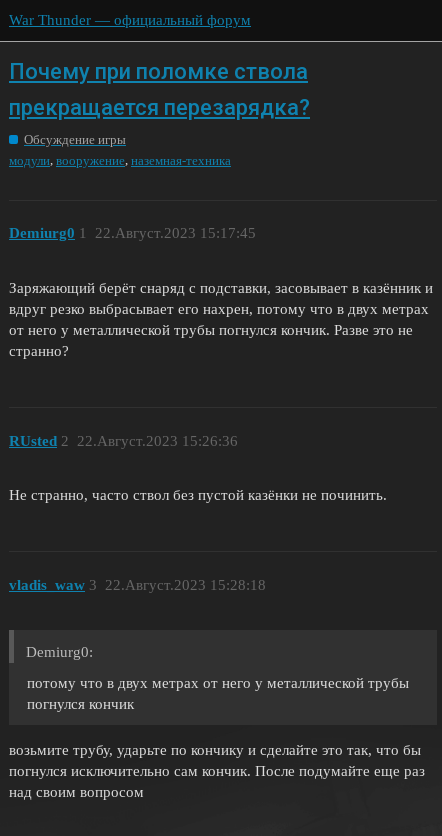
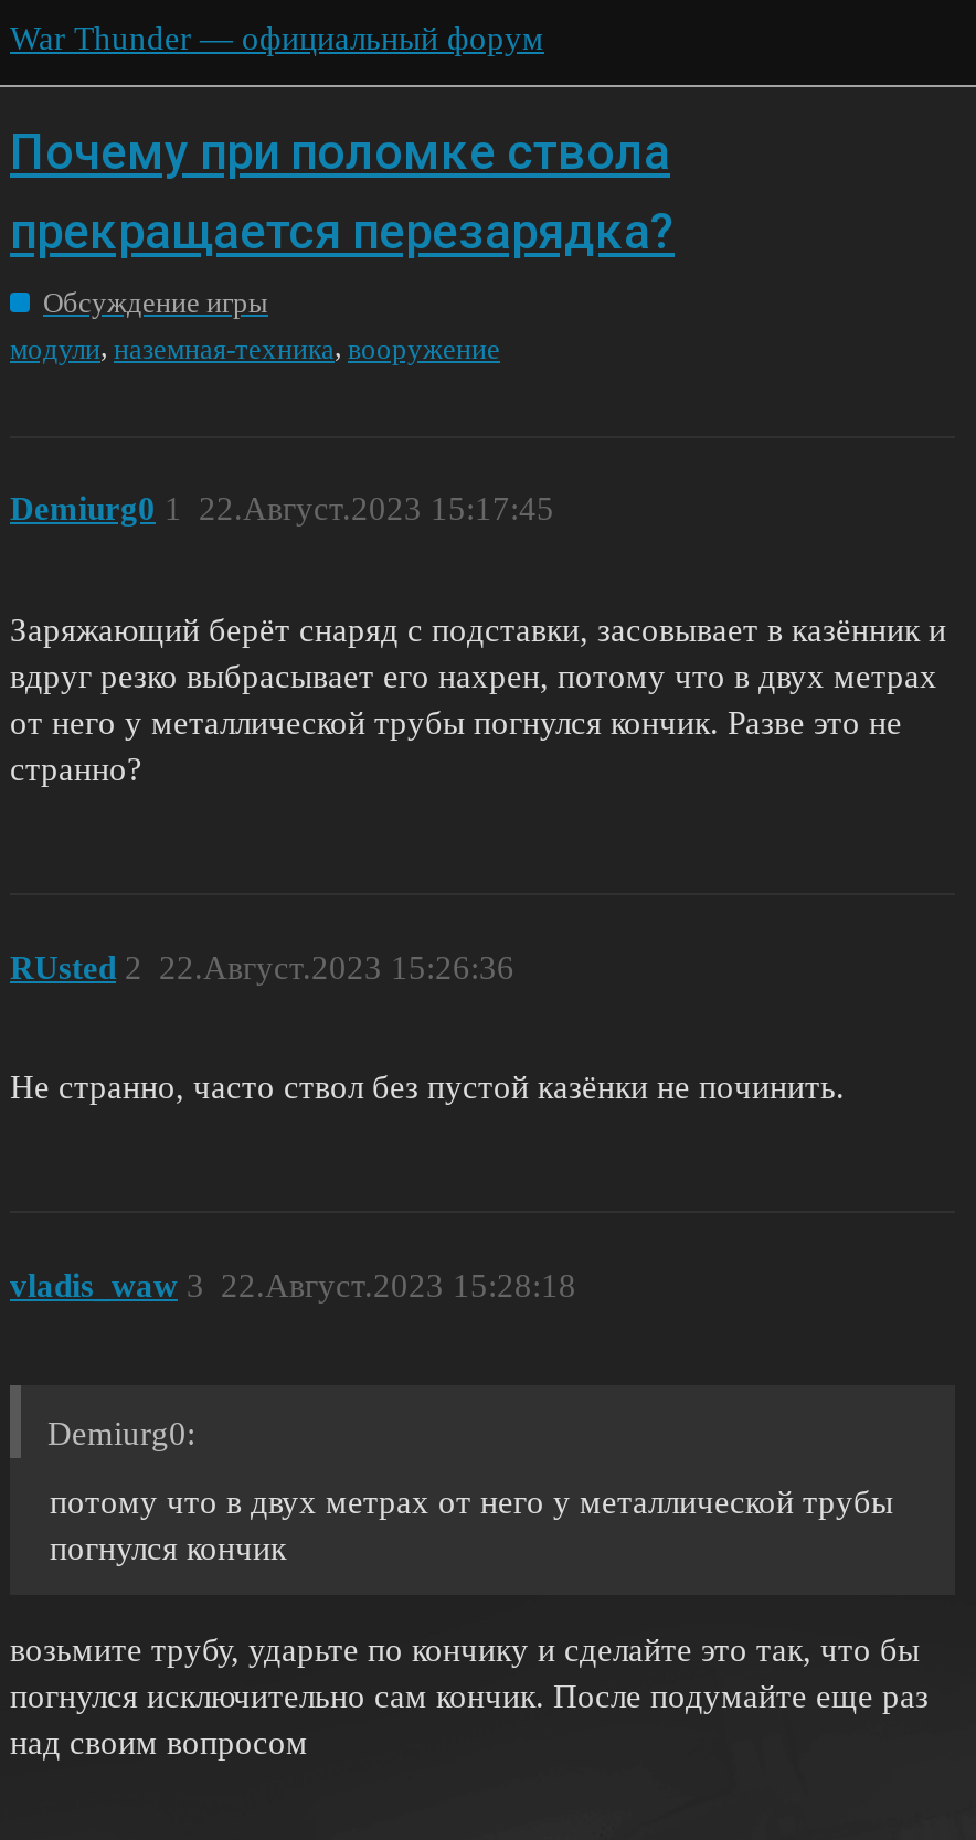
[9,152,231,168] модули, вооружение, наземная-техника -> [10,330,500,365] модули, наземная-техника, вооружение

